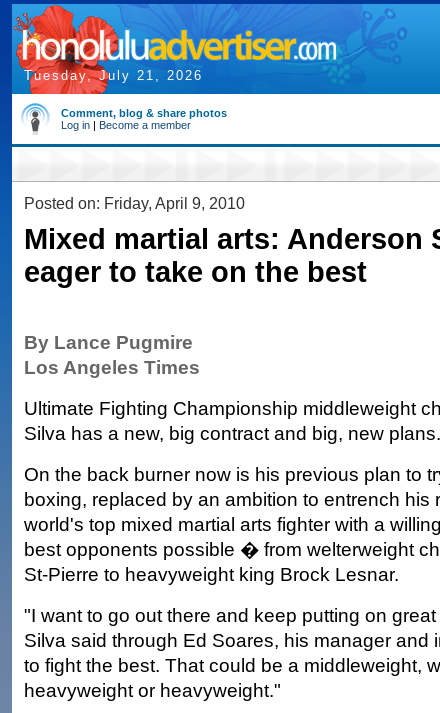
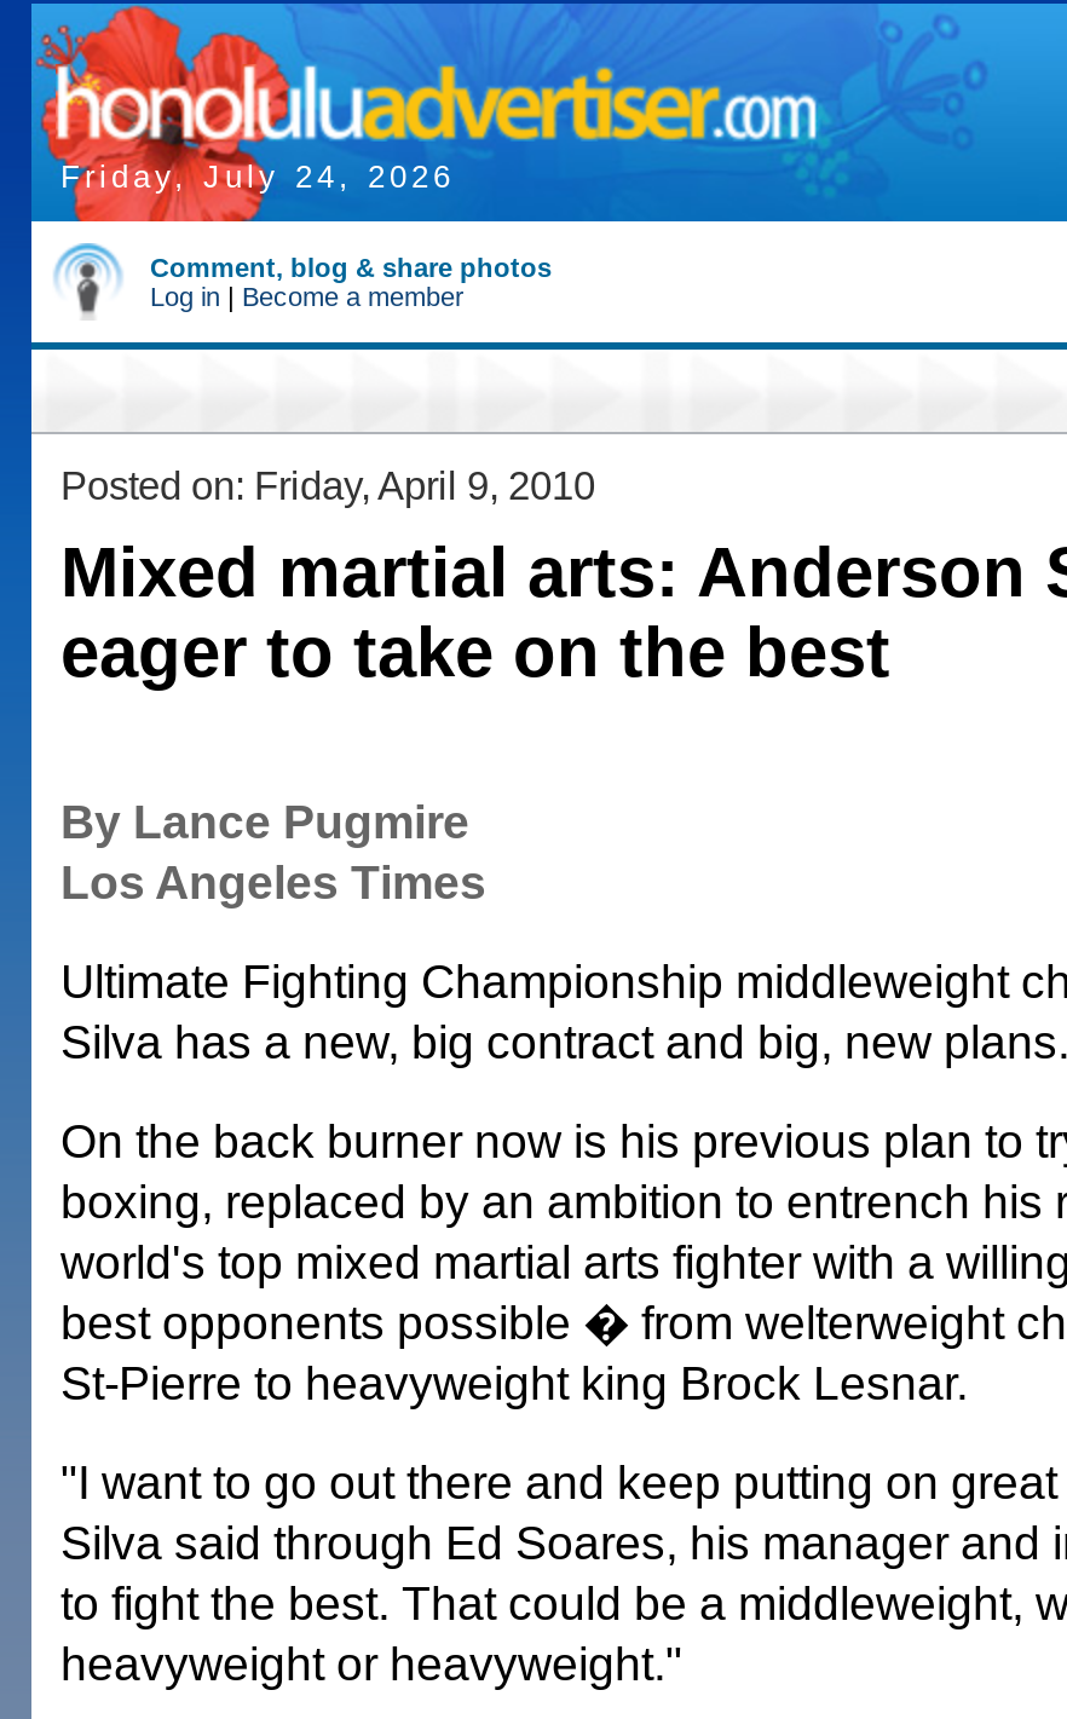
[24,68,203,83] Tuesday, July 21, 2026 -> [60,158,455,195] Friday, July 24, 2026

